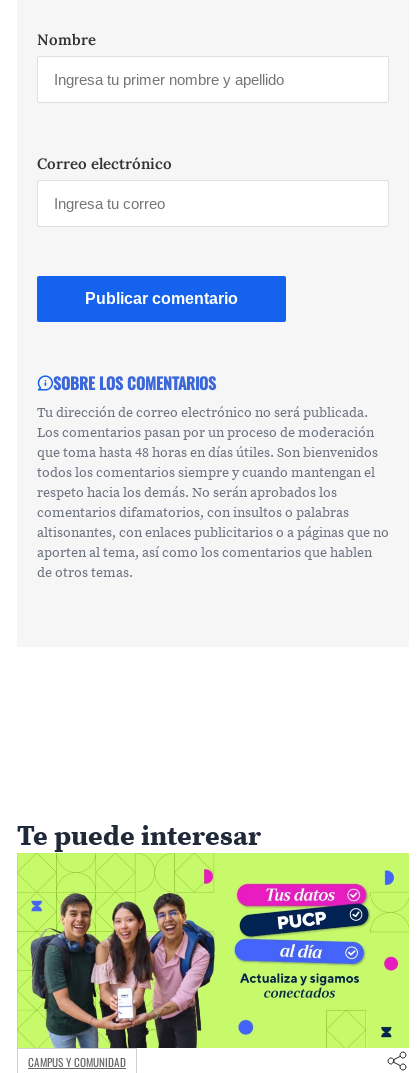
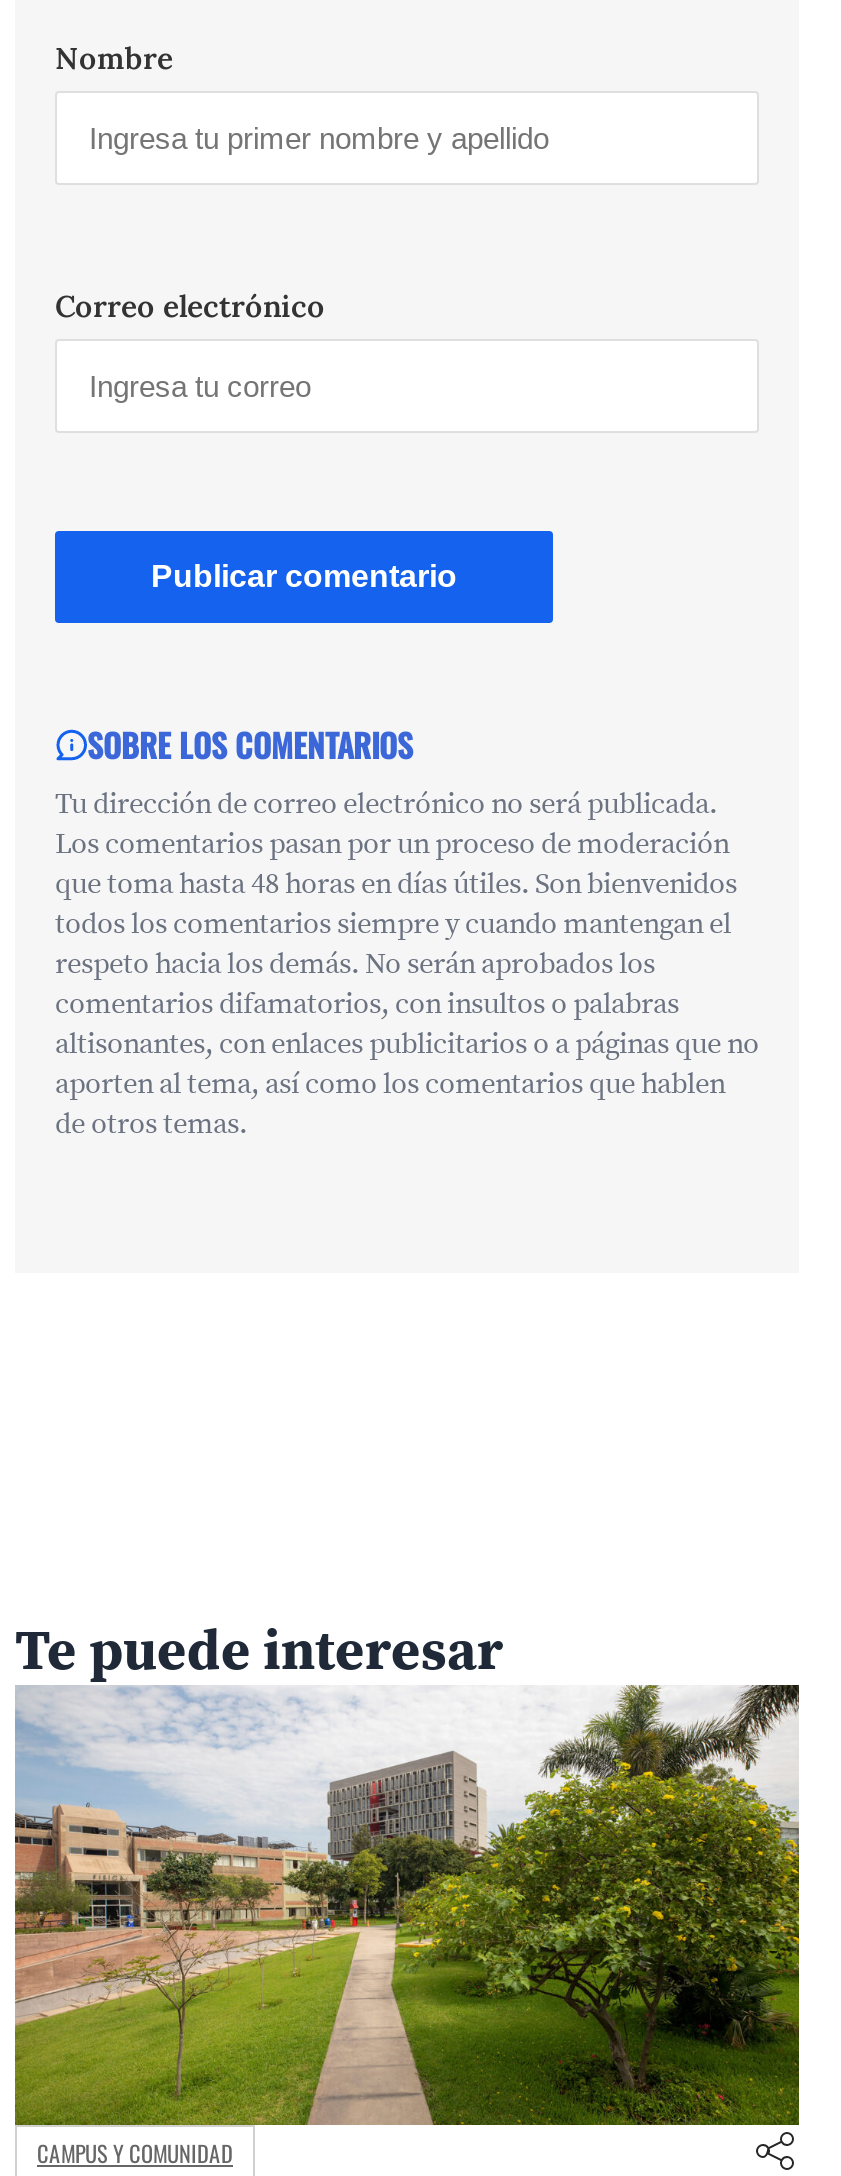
[16,852,410,1049] [image] -> [13,1683,801,2129] [image]

